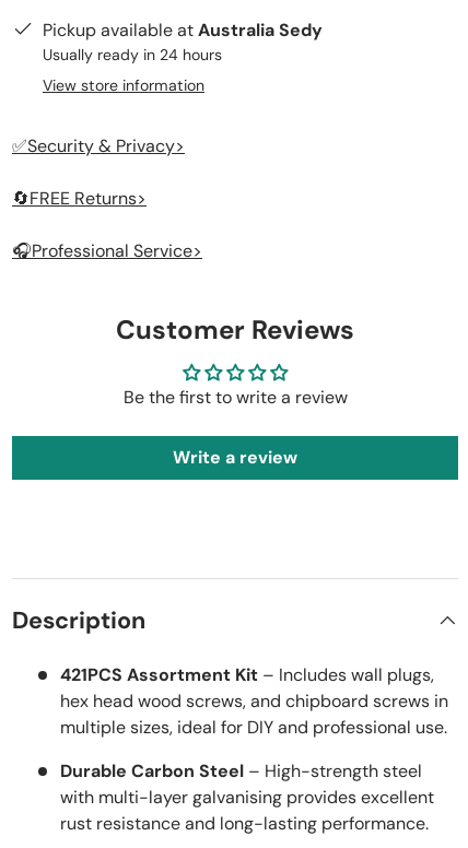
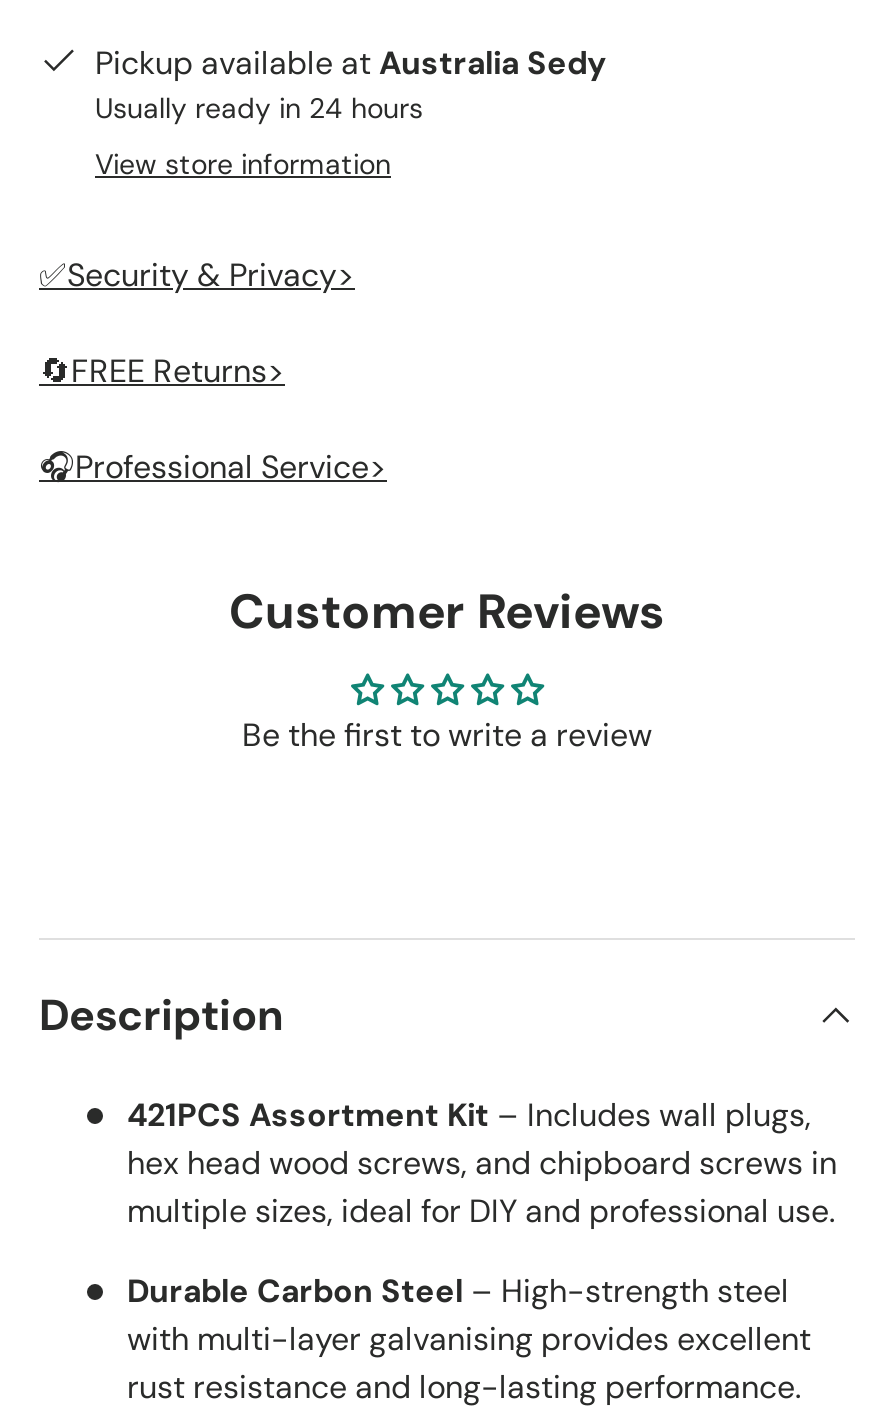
[173,446,297,469] Write a review -> none

